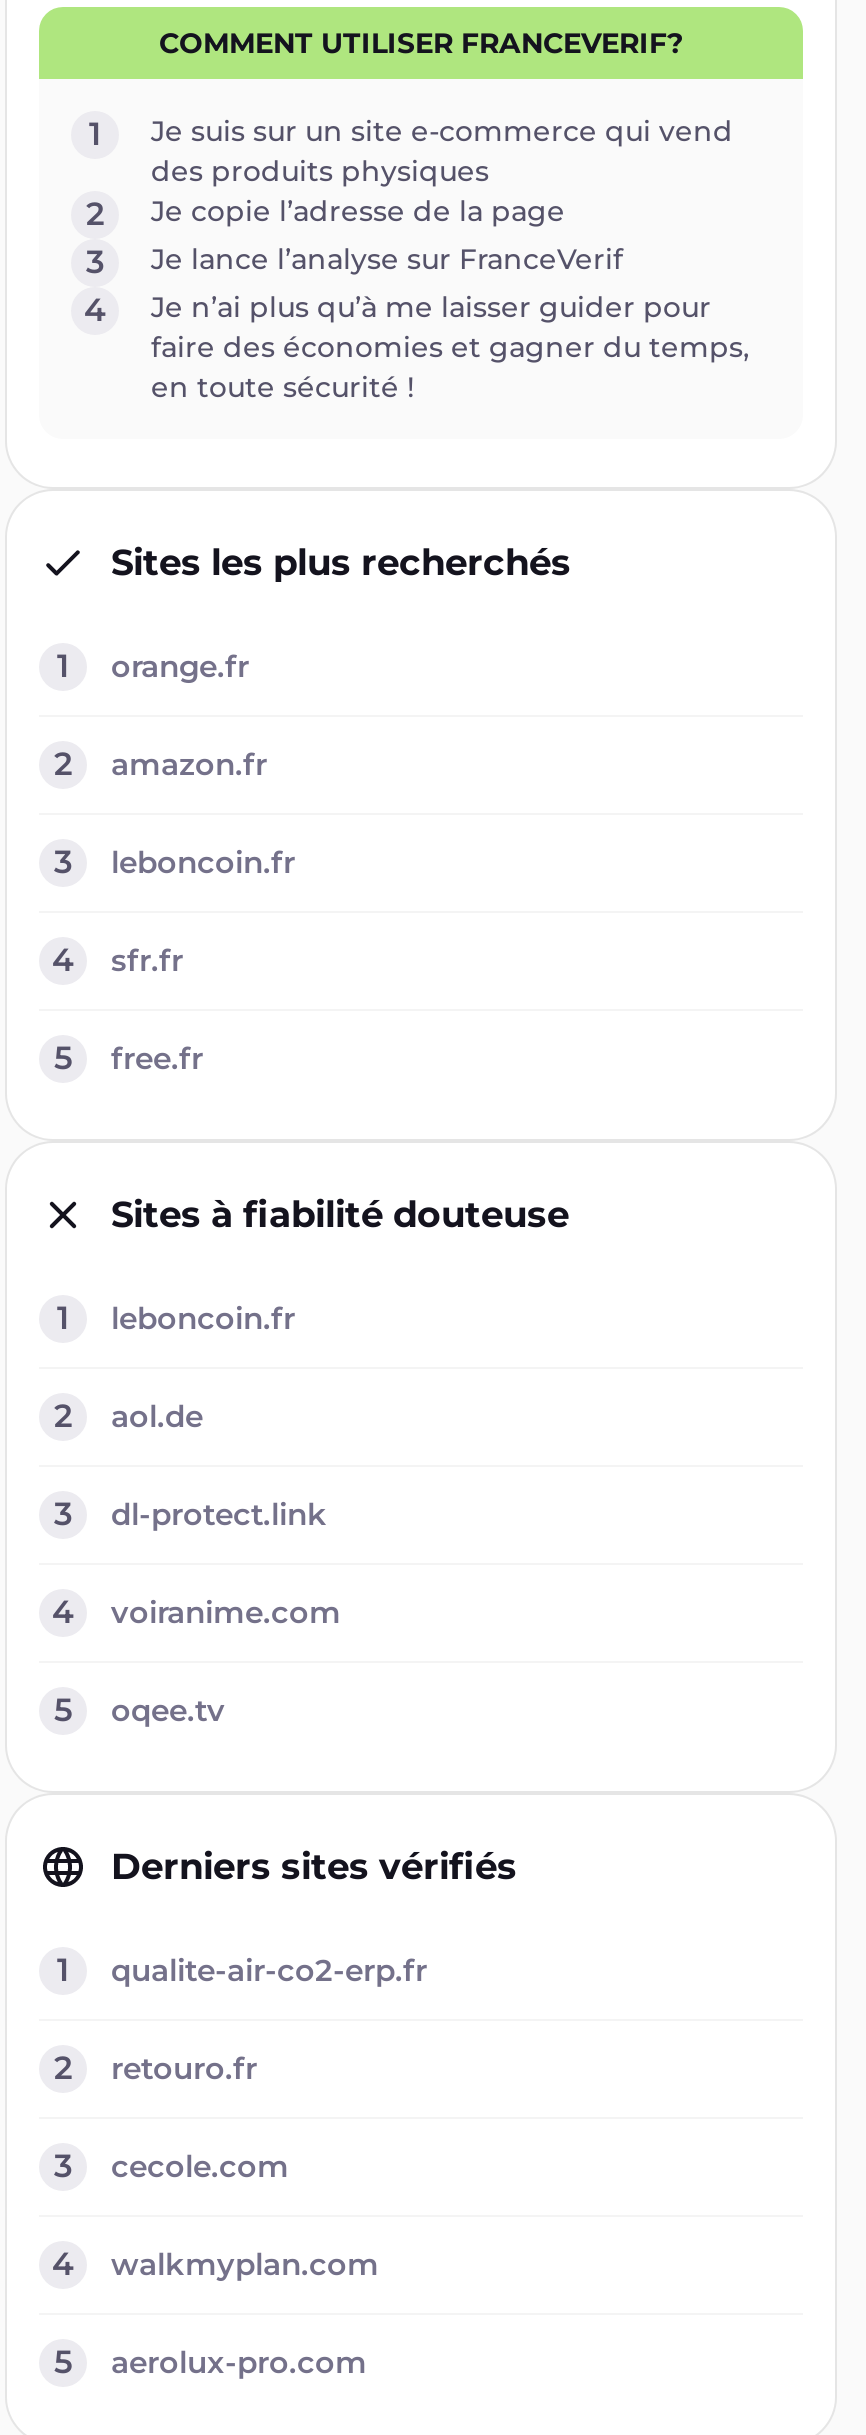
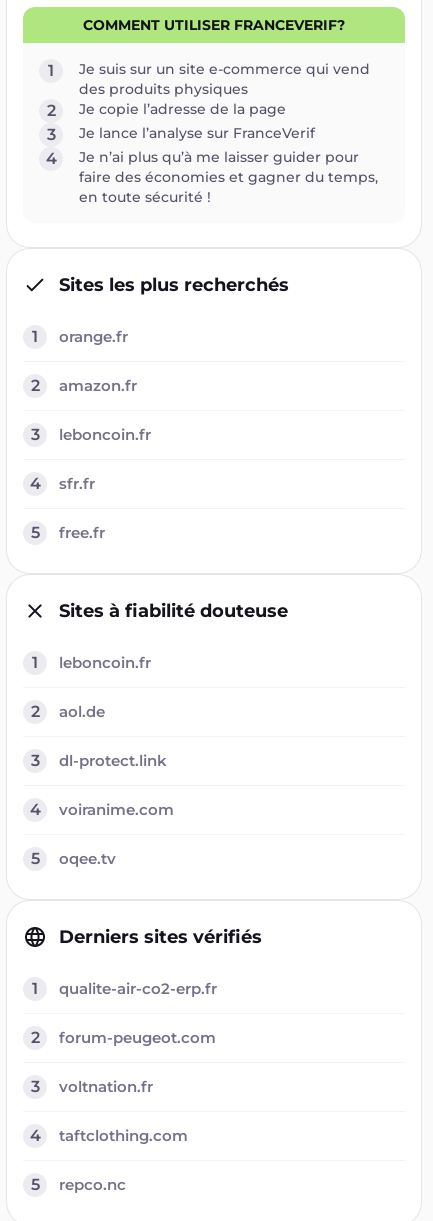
[111,2049,257,2087] retouro.fr -> [59,1028,216,1047] forum-peugeot.com
[111,2147,289,2185] cecole.com -> [59,1077,153,1096] voltnation.fr
[111,2245,379,2283] walkmyplan.com -> [59,1126,188,1145] taftclothing.com
[111,2343,367,2381] aerolux-pro.com -> [59,1175,126,1194] repco.nc

